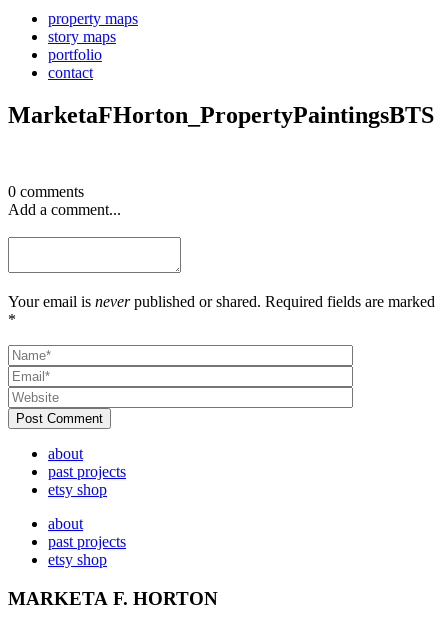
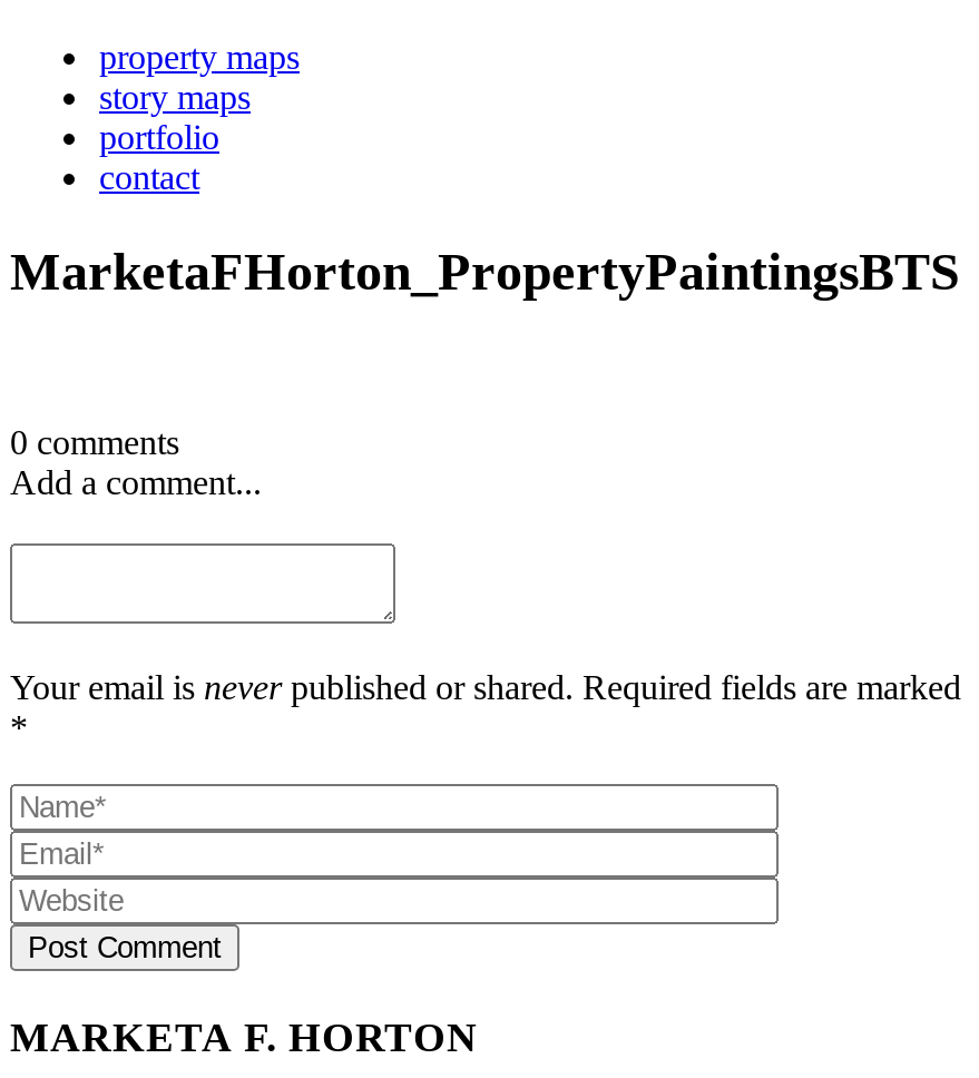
[48,445,126,568] about | past projects | etsy shop | about | past projects | etsy shop -> none

